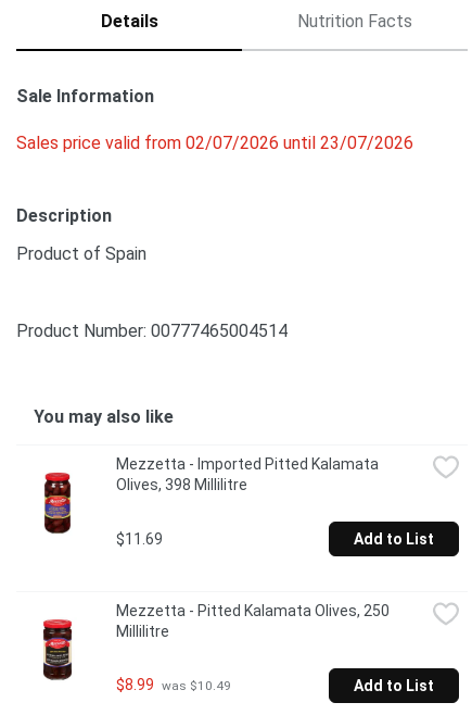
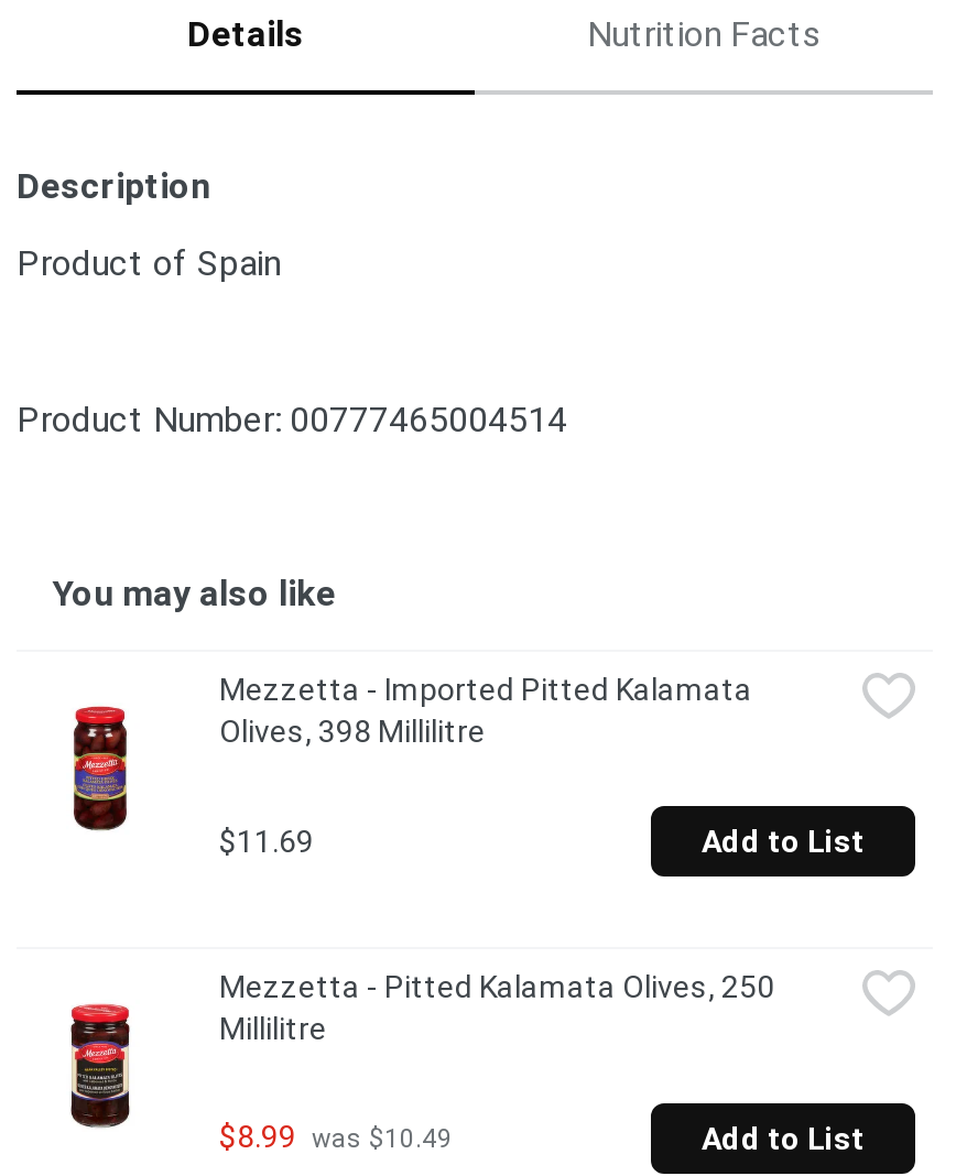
[16,86,413,153] Sale Information | Sales price valid from 02/07/2026 until 23/07/2026 -> none

